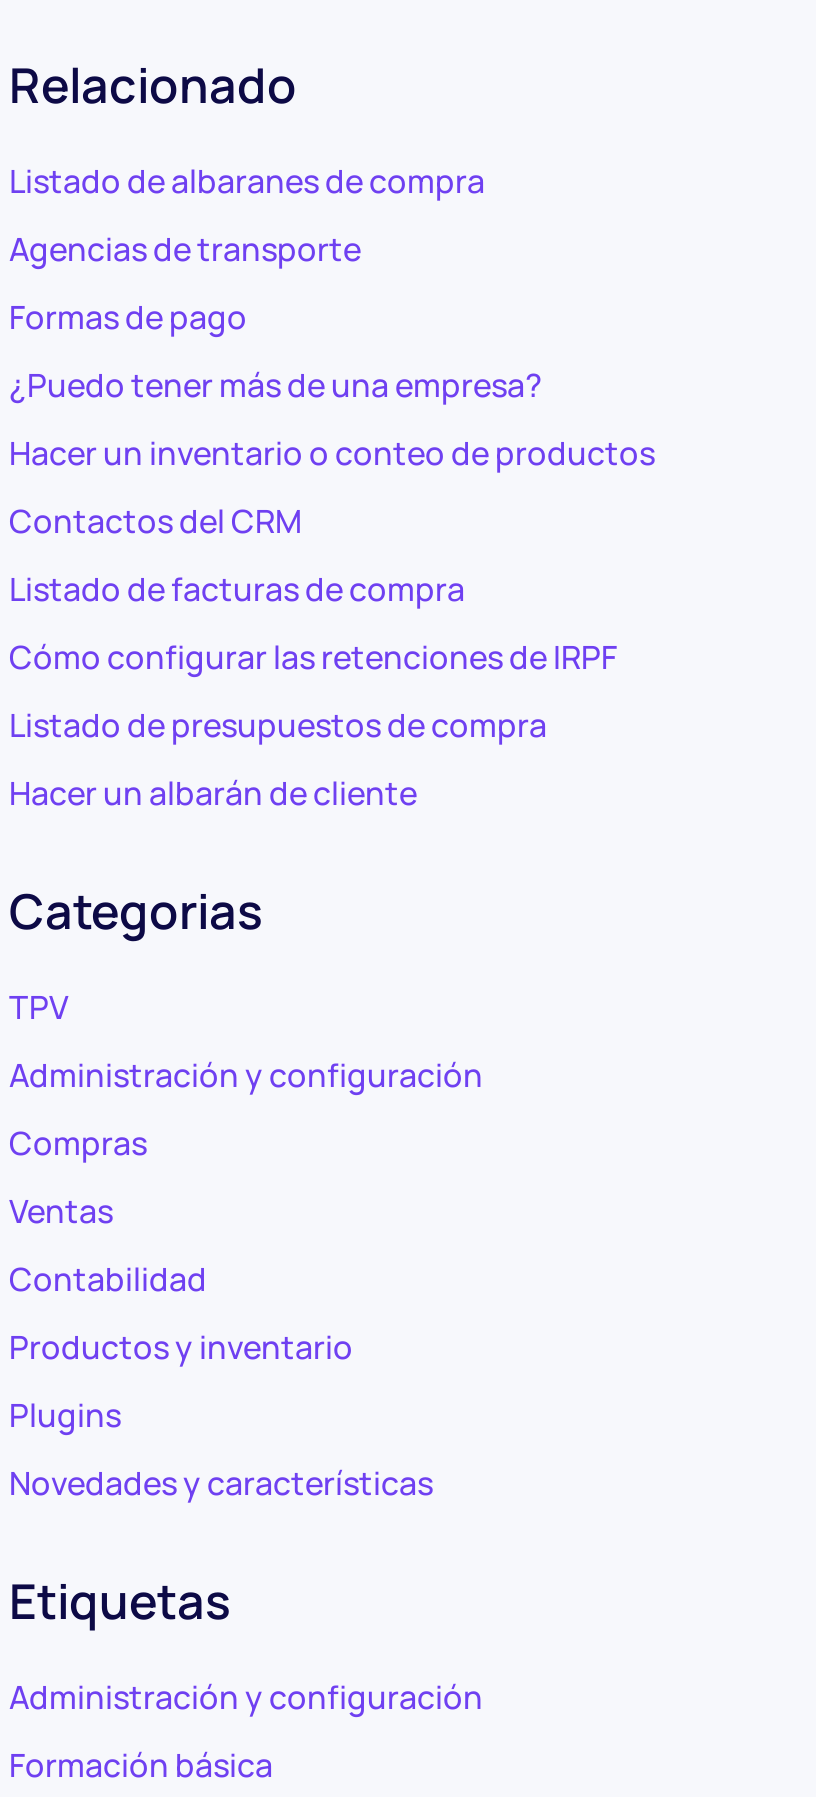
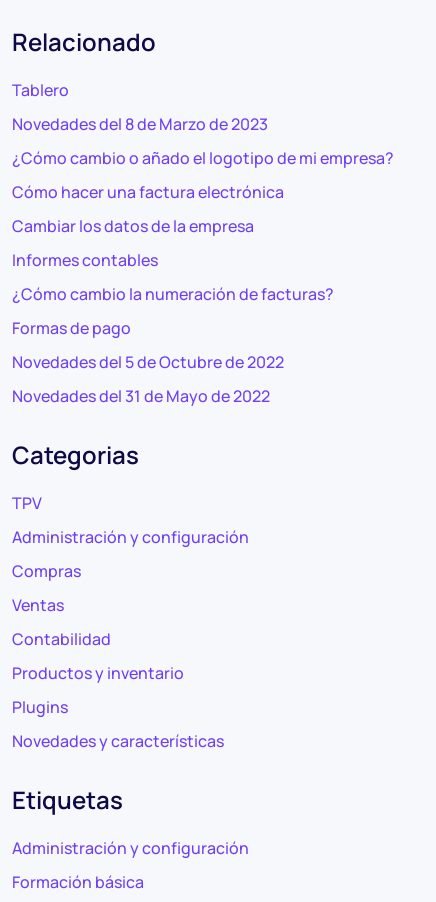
[9,159,485,271] Listado de albaranes de compra | Agencias de transporte -> [12,79,394,305] Tablero | Novedades del 8 de Marzo de 2023 | ¿Cómo cambio o añado el logotipo de mi empresa? | Cómo hacer una factura electrónica | Cambiar los datos de la empresa | Informes contables | ¿Cómo cambio la numeración de facturas?
moved [9,295,247,339] -> [12,317,131,339]: Formas de pago
[9,363,655,815] ¿Puedo tener más de una empresa? | Hacer un inventario o conteo de productos | Contactos del CRM | Listado de facturas de compra | Cómo configurar las retenciones de IRPF | Listado de presupuestos de compra | Hacer un albarán de cliente -> [12,351,284,407] Novedades del 5 de Octubre de 2022 | Novedades del 31 de Mayo de 2022

